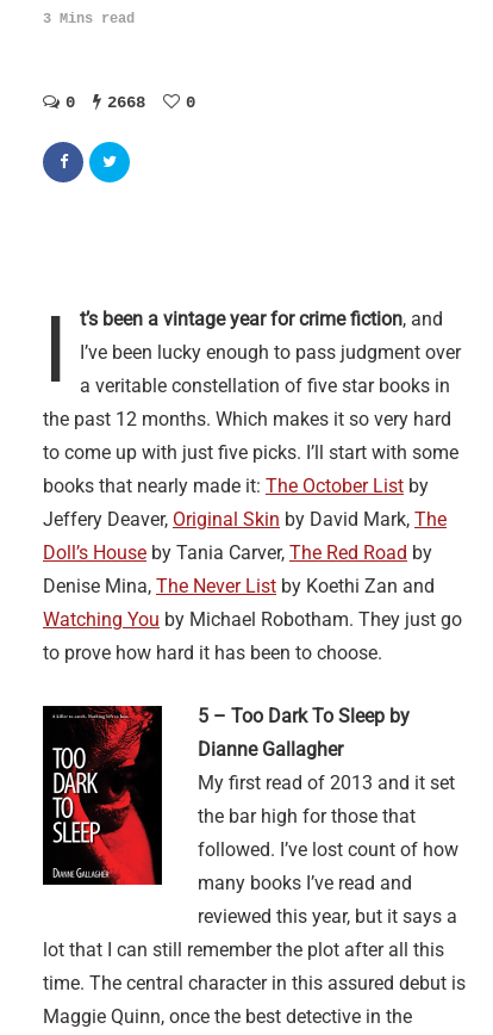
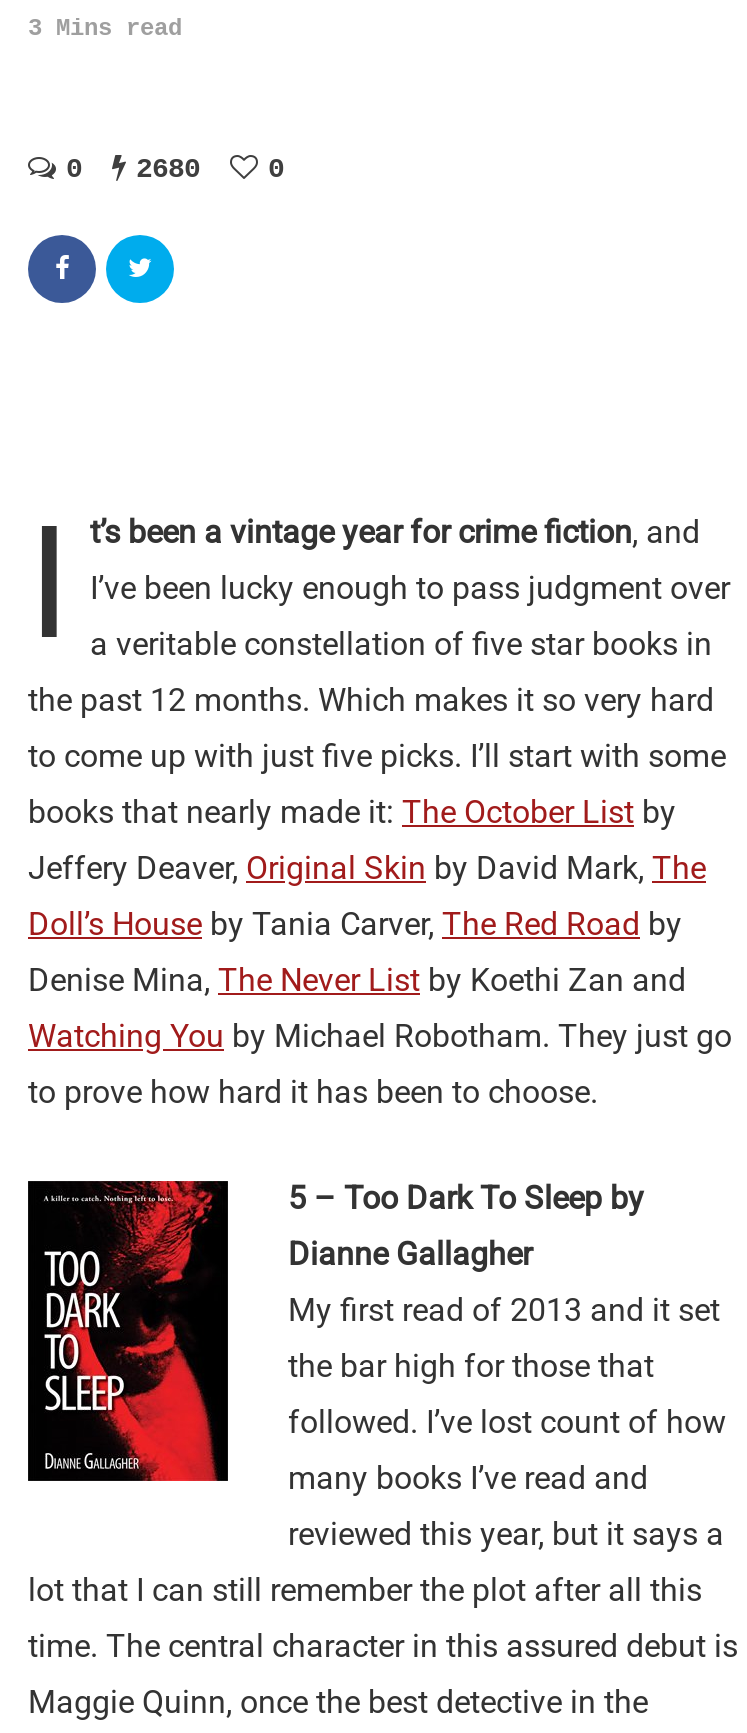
[65,93,145,112] 0 2668 -> [66,152,200,184] 0 2680

